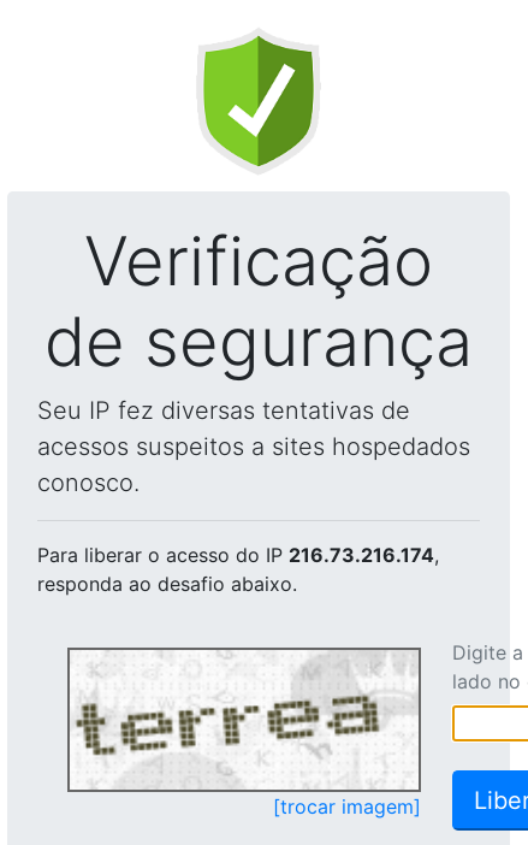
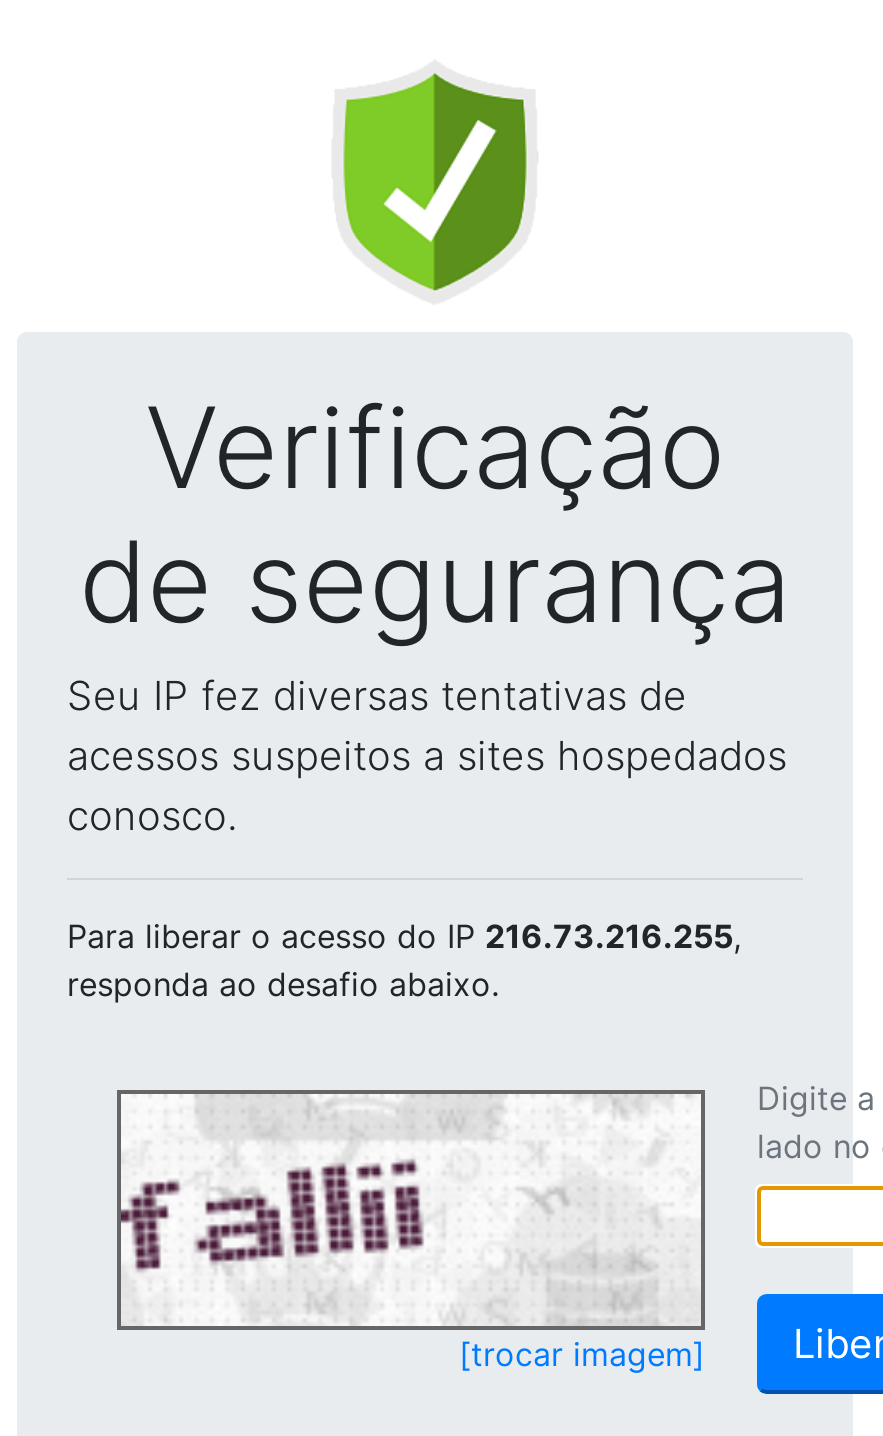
[37,543,439,567] Para liberar o acesso do IP 216.73.216.174, -> [67,916,741,956] Para liberar o acesso do IP 216.73.216.255,
[70,652,415,788] [image] -> [119,1100,677,1322] [image]

